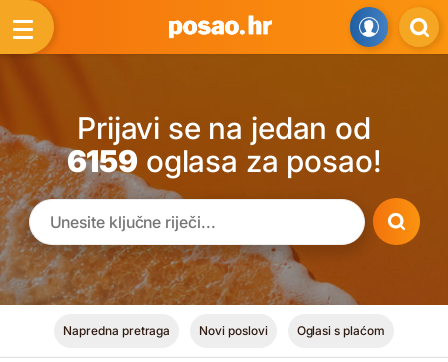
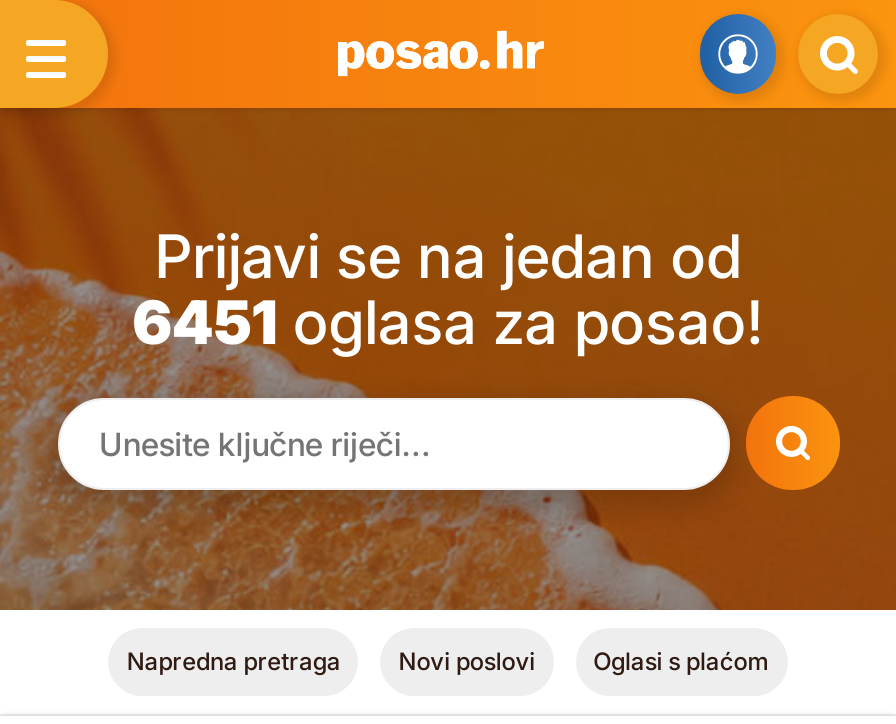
[67,143,381,179] 6159 oglasa za posao! -> [132,286,764,358] 6451 oglasa za posao!

